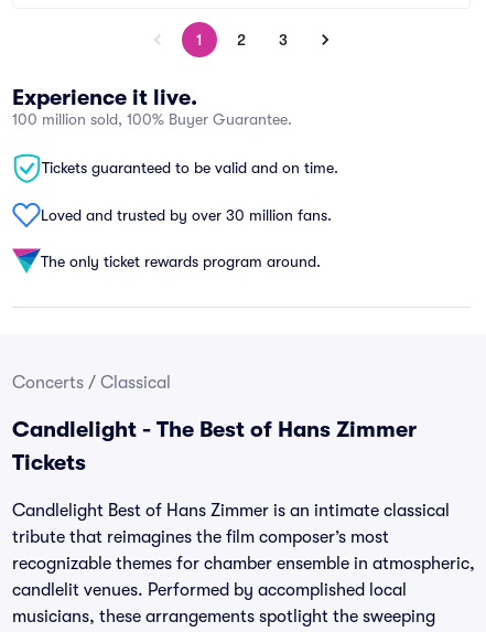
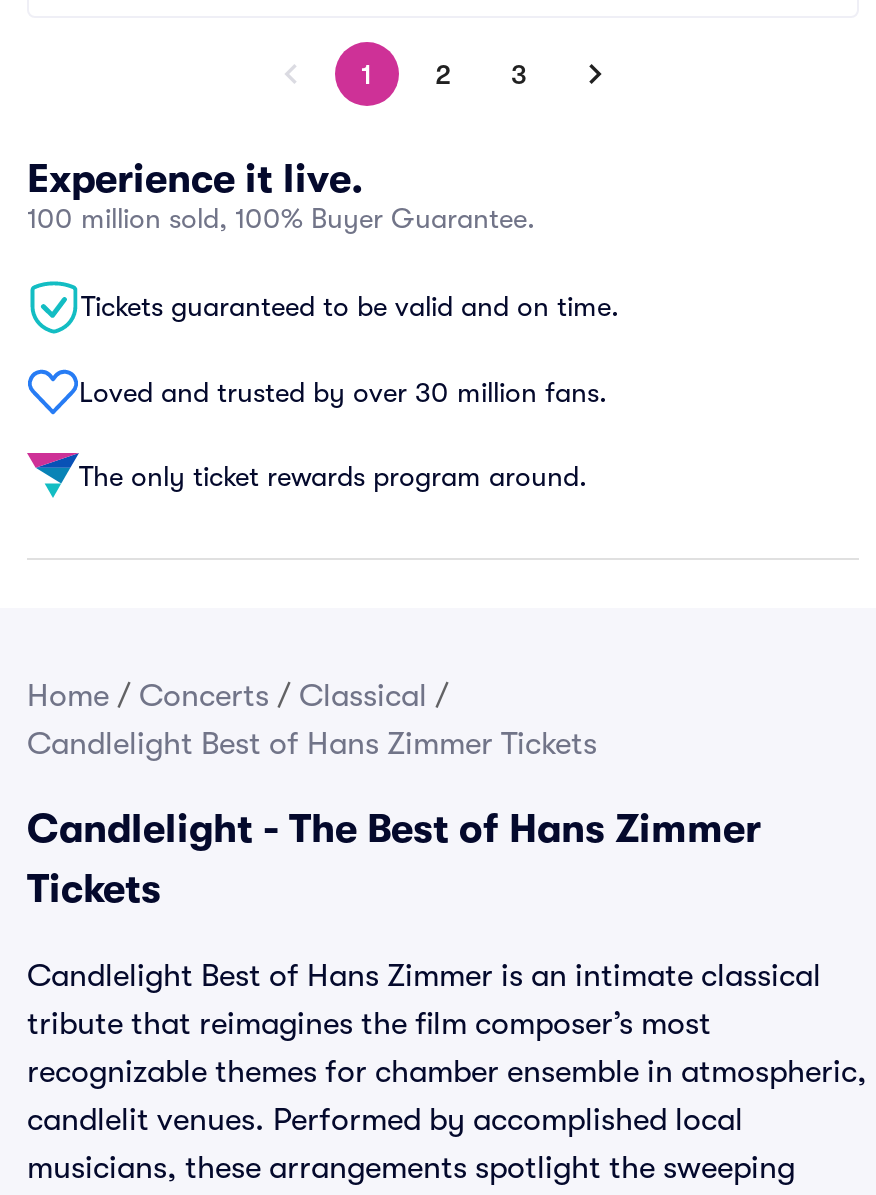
[12,373,171,393] Concerts / Classical -> [27,678,597,762] Home / Concerts / Classical / | Candlelight Best of Hans Zimmer Tickets

